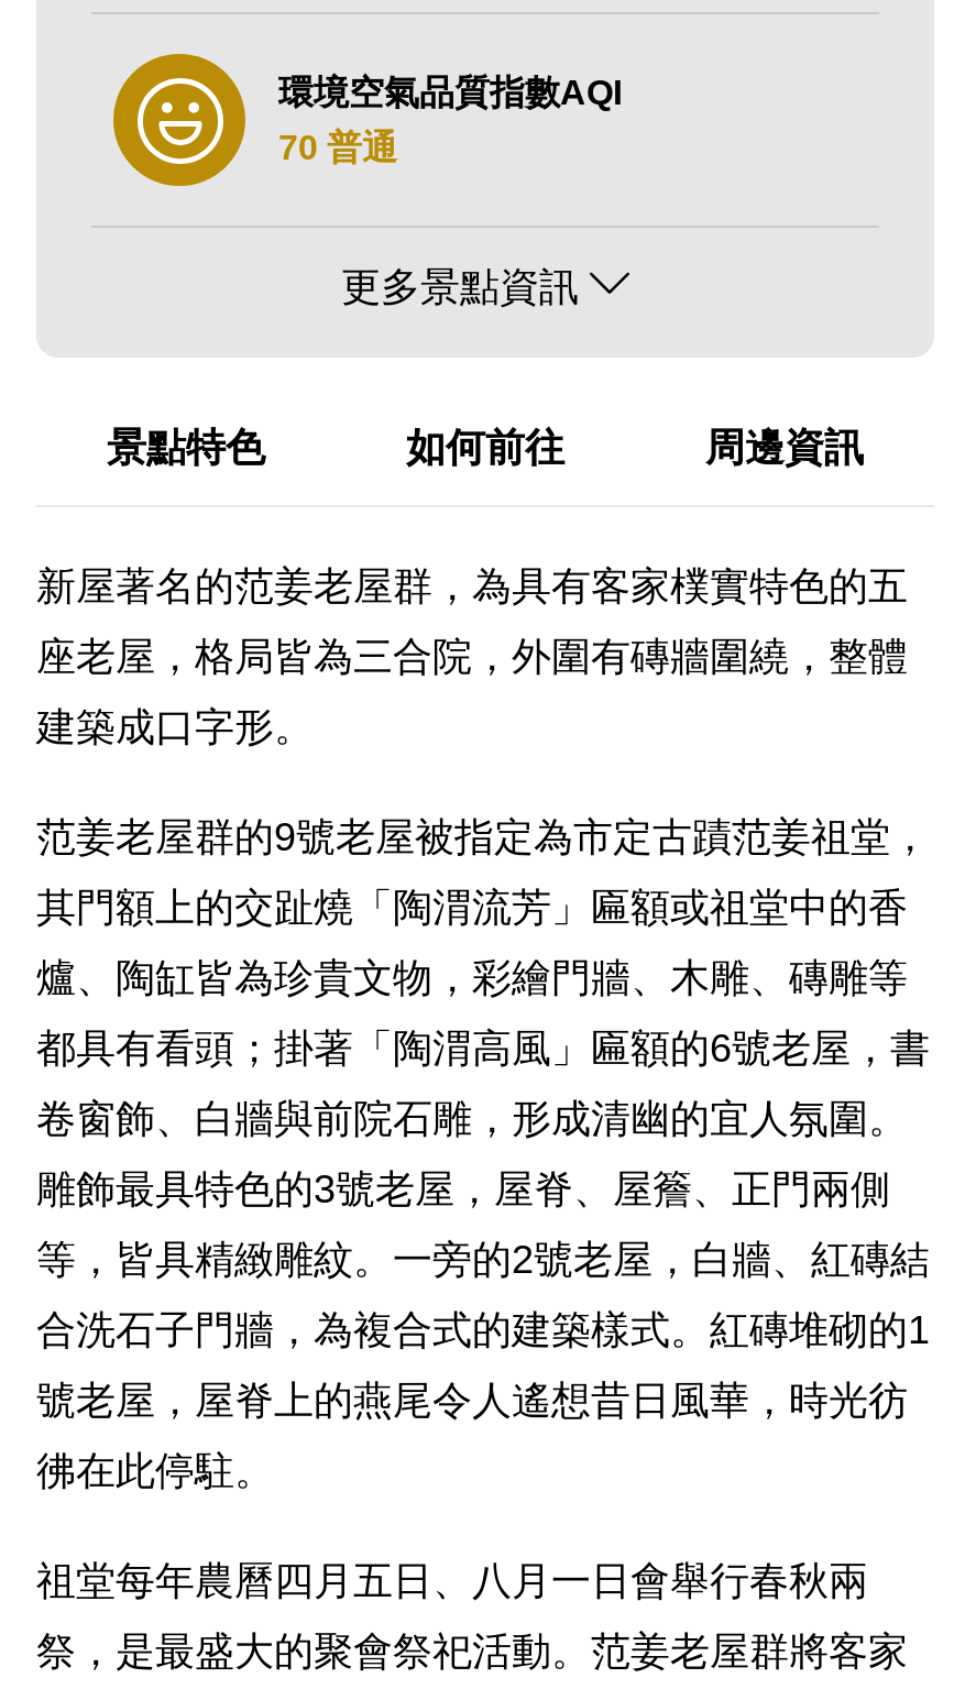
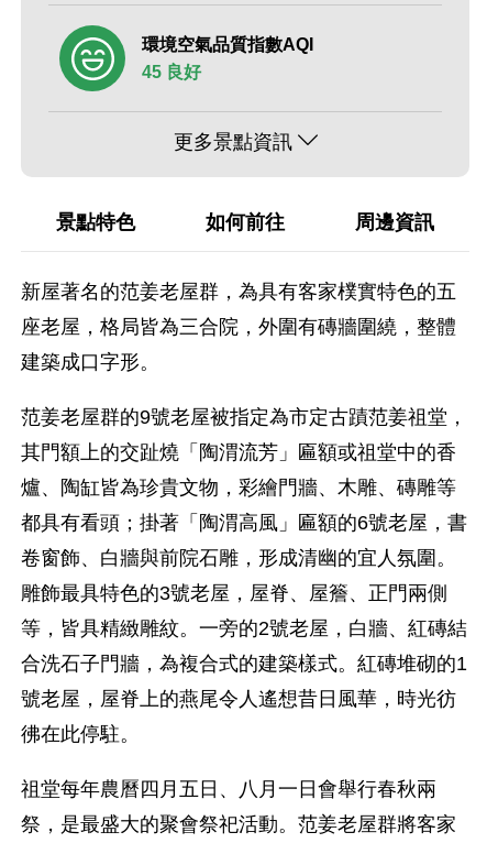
[111,52,397,188] [image] | 70 普通 -> [58,24,201,92] [image] | 45 良好

